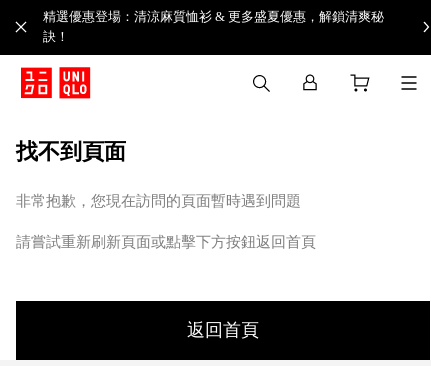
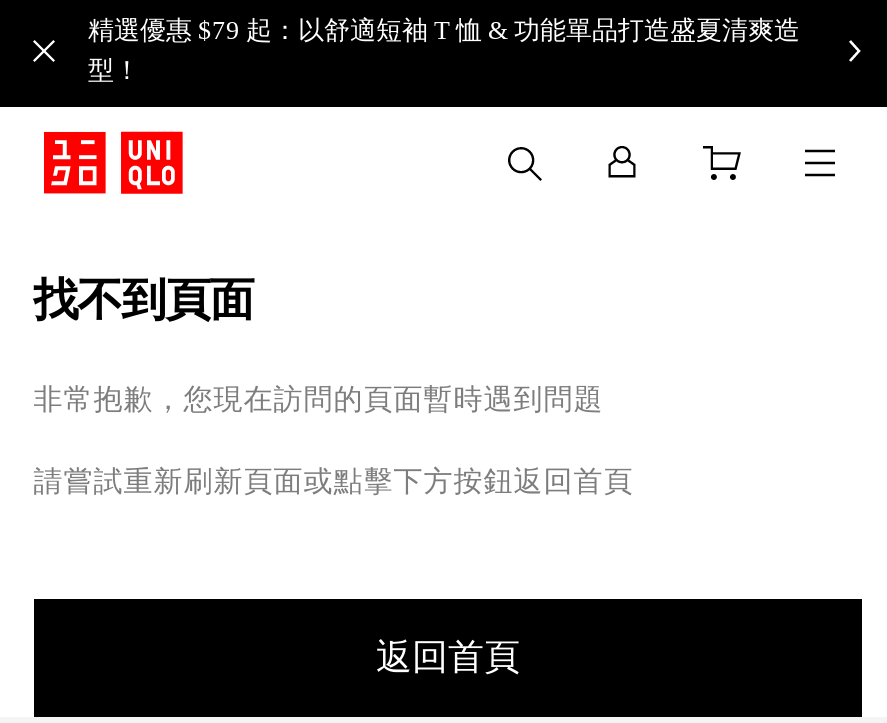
[43,9,384,44] 精選優惠登場：清涼麻質恤衫 & 更多盛夏優惠，解鎖清爽秘 | 訣！ -> [88,15,800,85] 精選優惠 $79 起：以舒適短袖 T 恤 & 功能單品打造盛夏清爽造 | 型！

